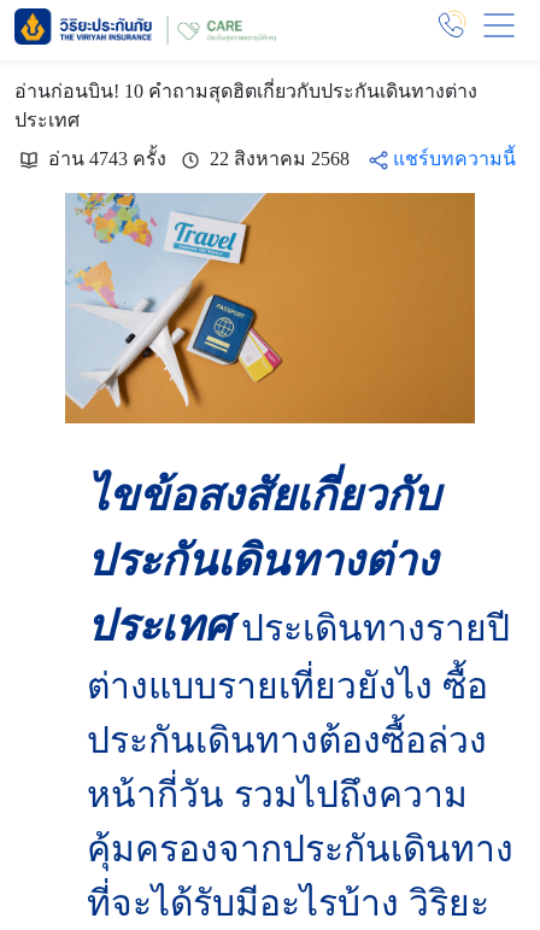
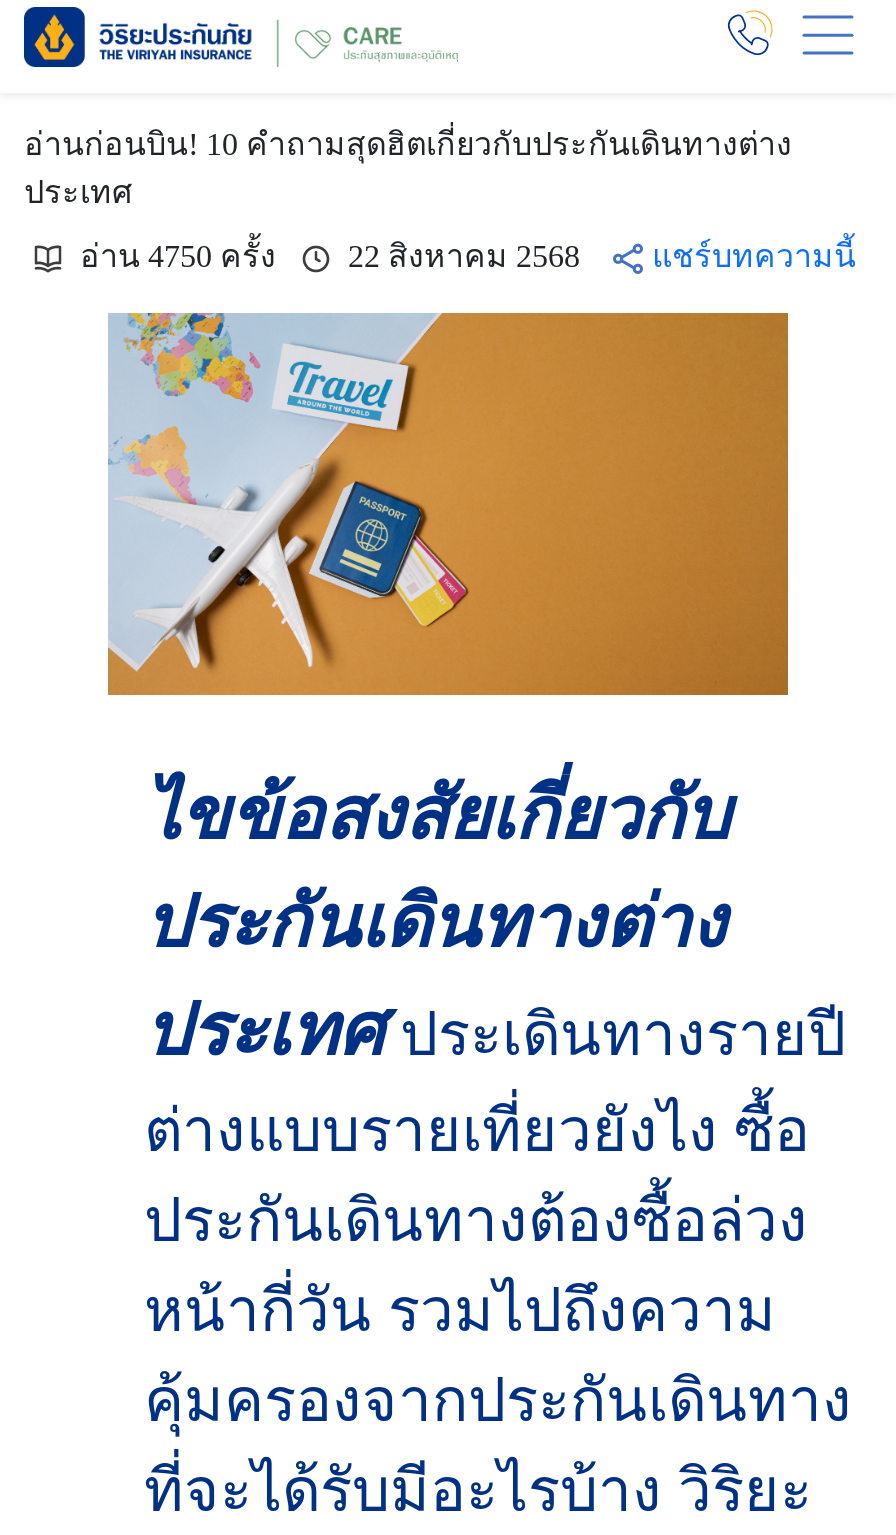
[43,148,181,169] อ่าน 4743 ครั้ง -> [72,239,300,273] อ่าน 4750 ครั้ง

